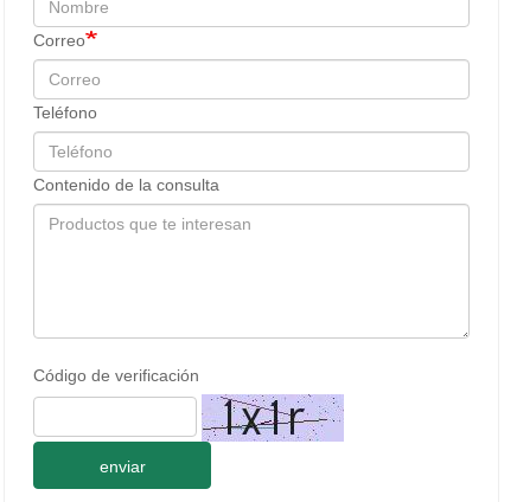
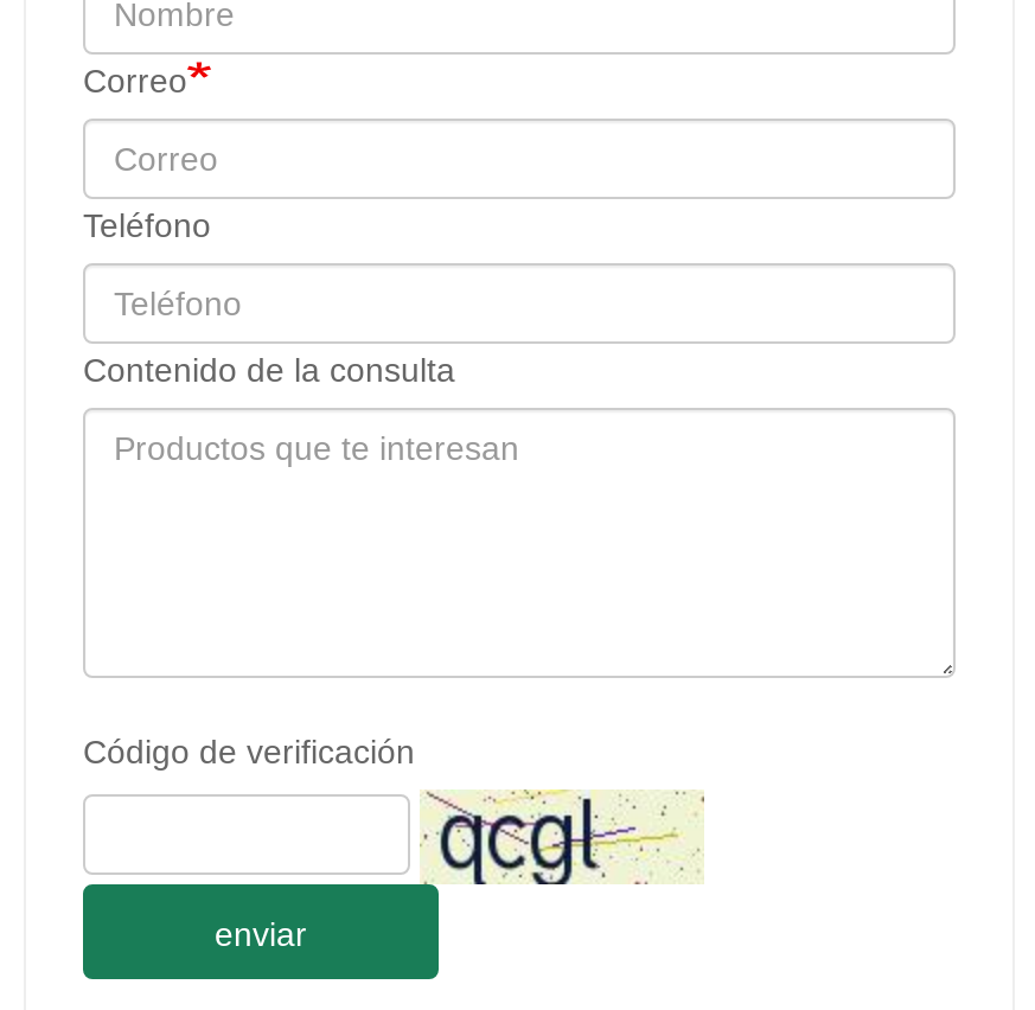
[202,394,344,442] [image] -> [420,787,704,887] [image]

